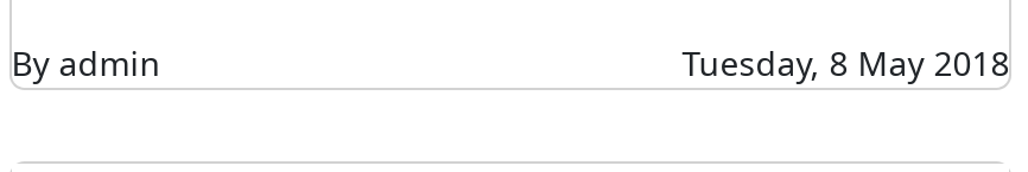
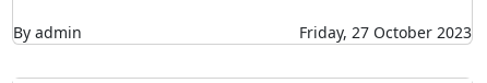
[682,40,1009,85] Tuesday, 8 May 2018 -> [299,22,472,43] Friday, 27 October 2023

